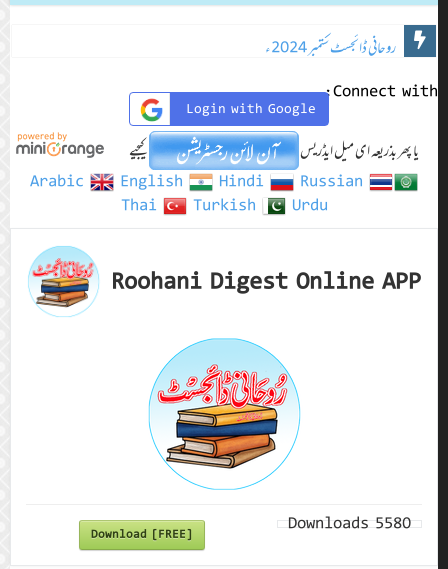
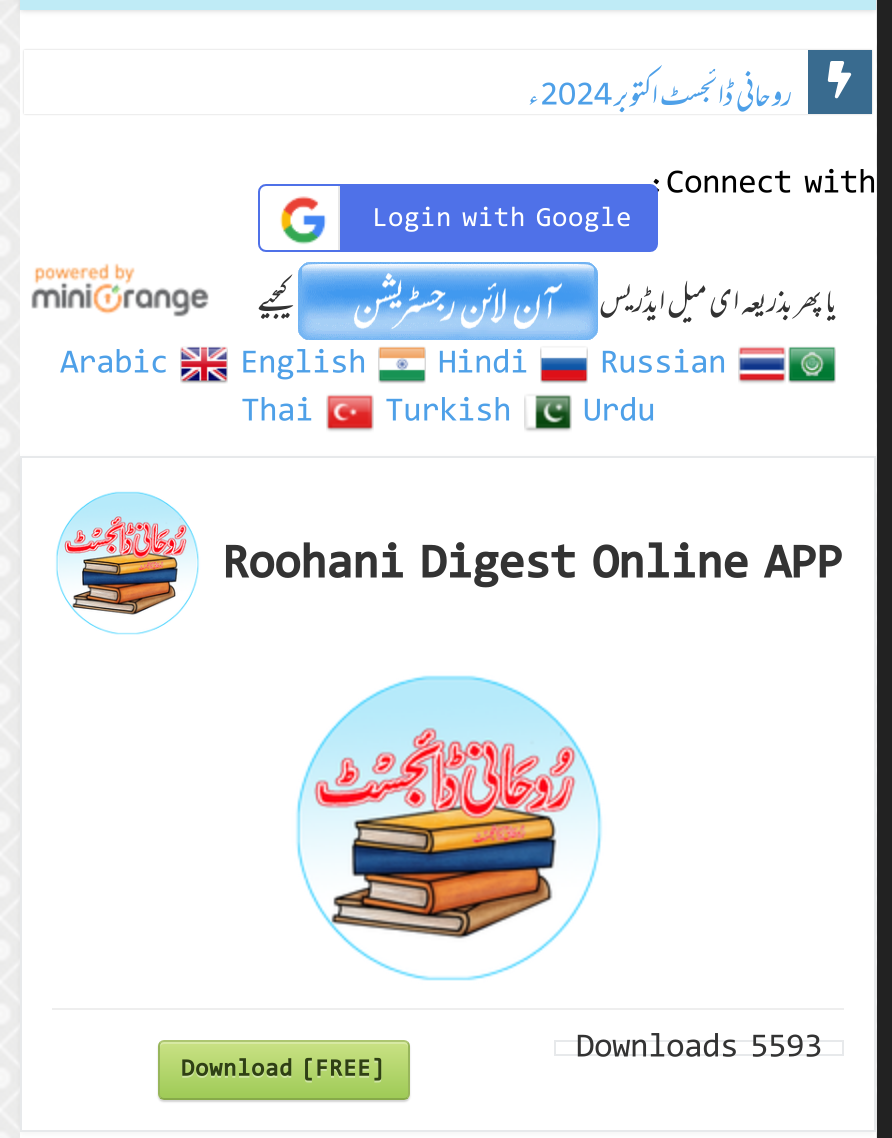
[375,508,411,537] 5580 -> [750,1017,822,1075] 5593

